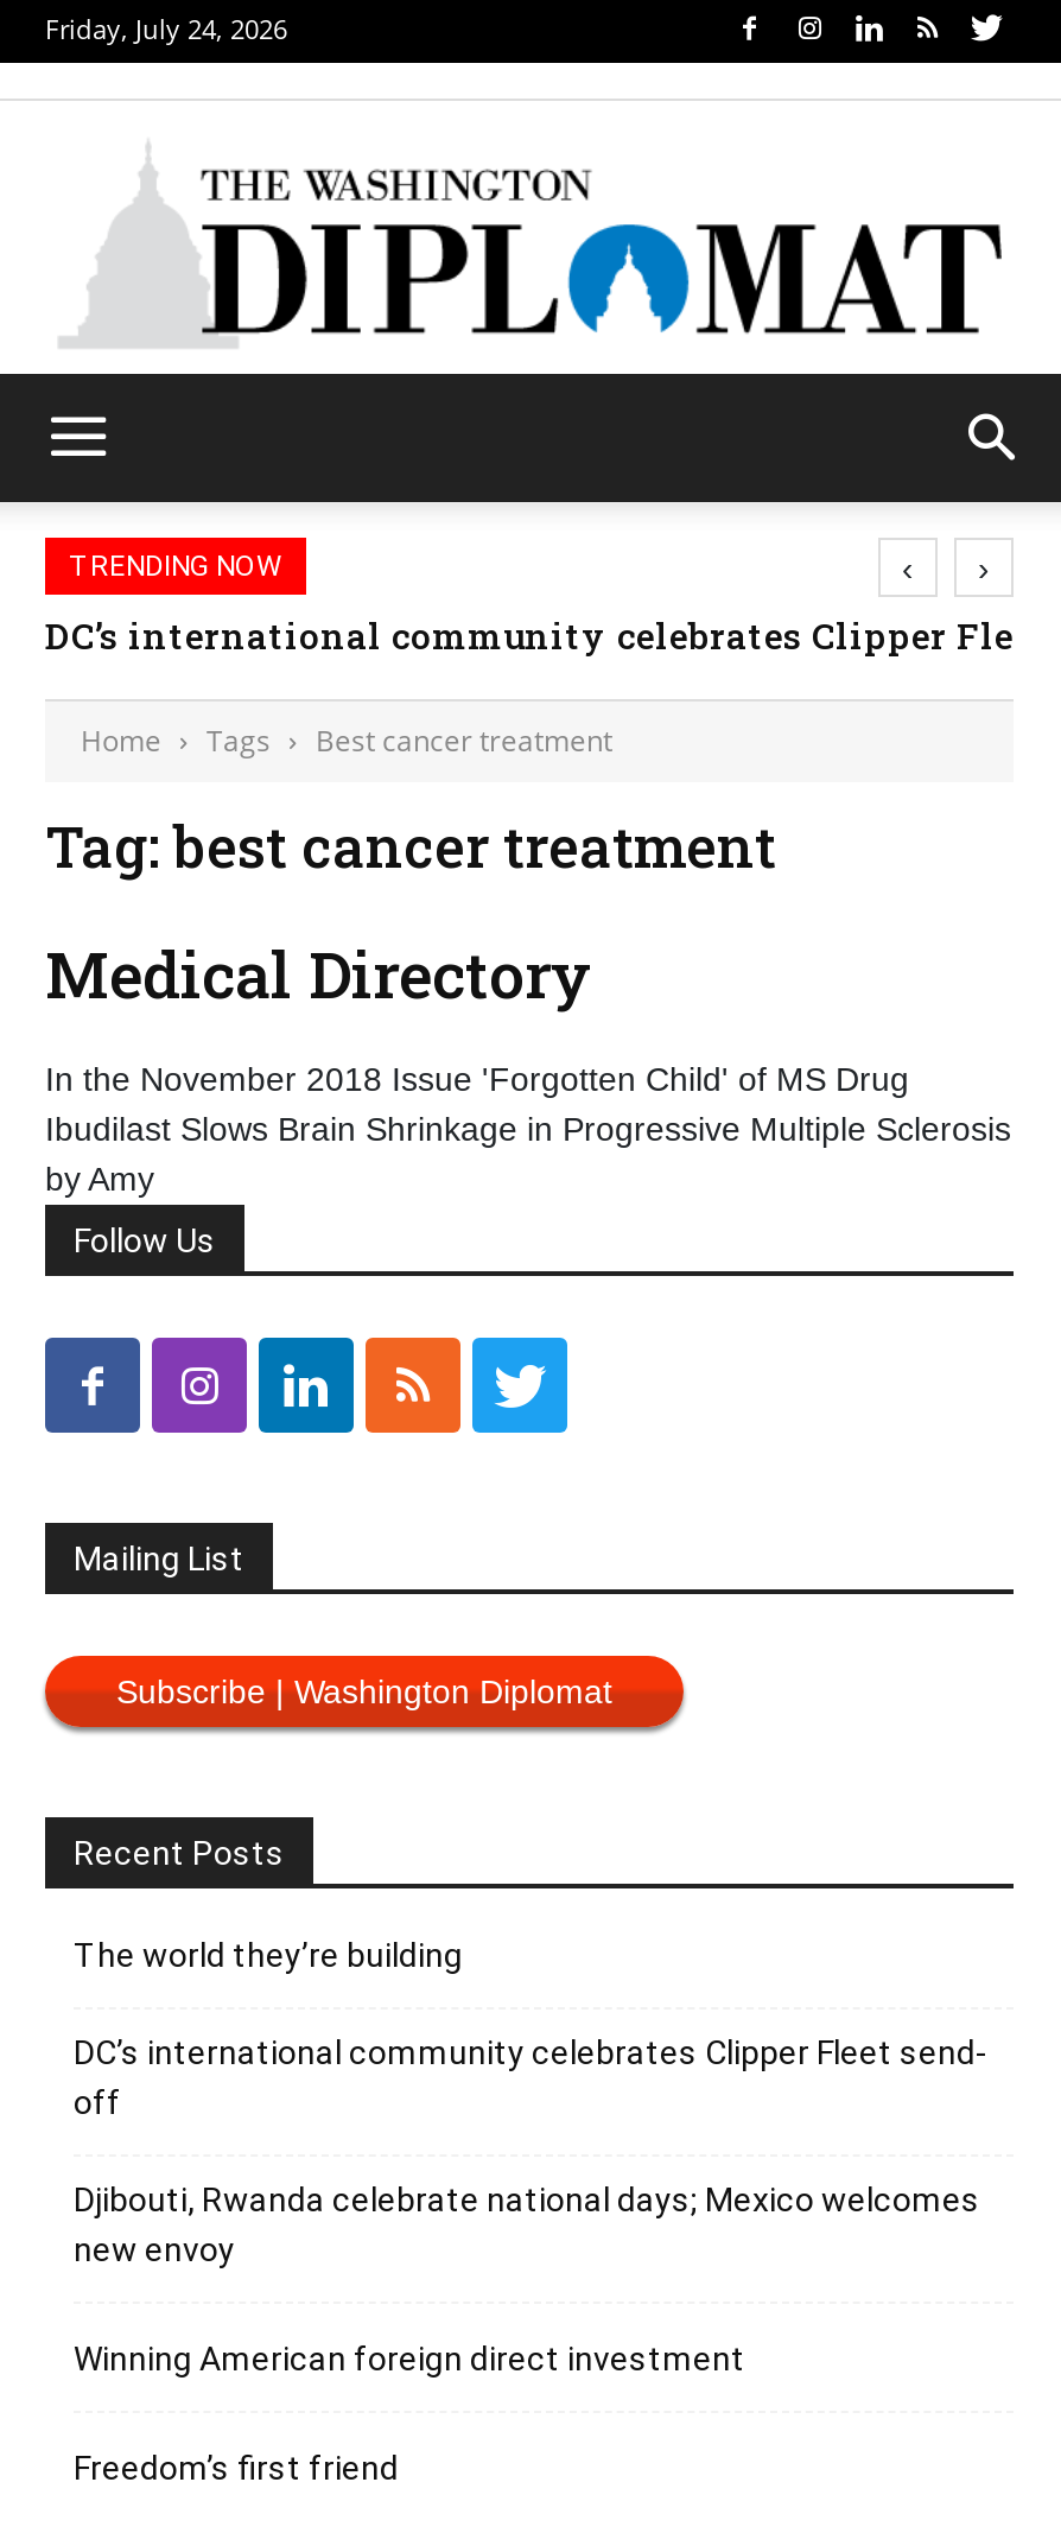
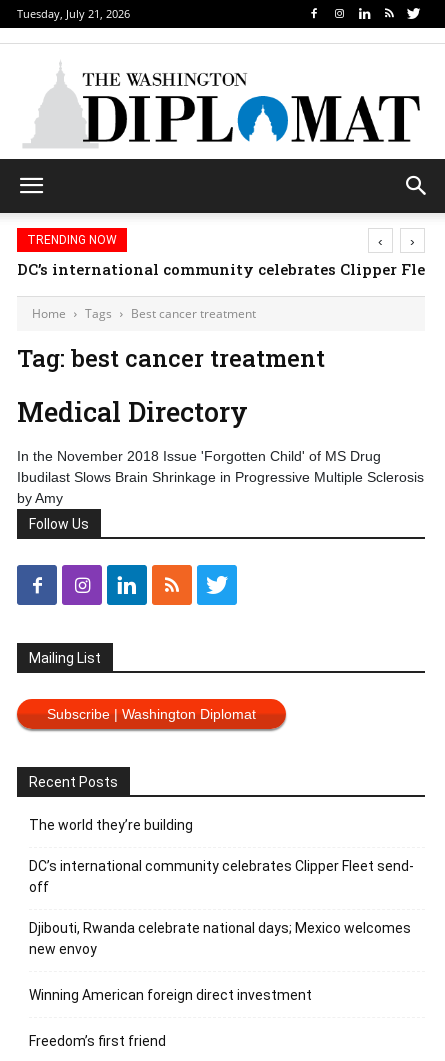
[45,11,287,46] Friday, July 24, 2026 -> [17,6,130,21] Tuesday, July 21, 2026

